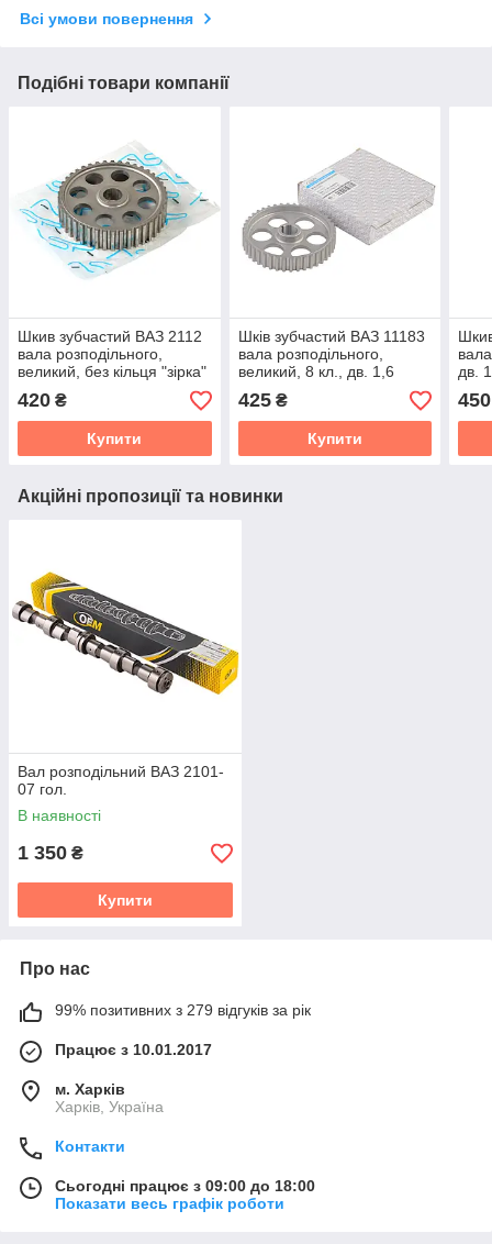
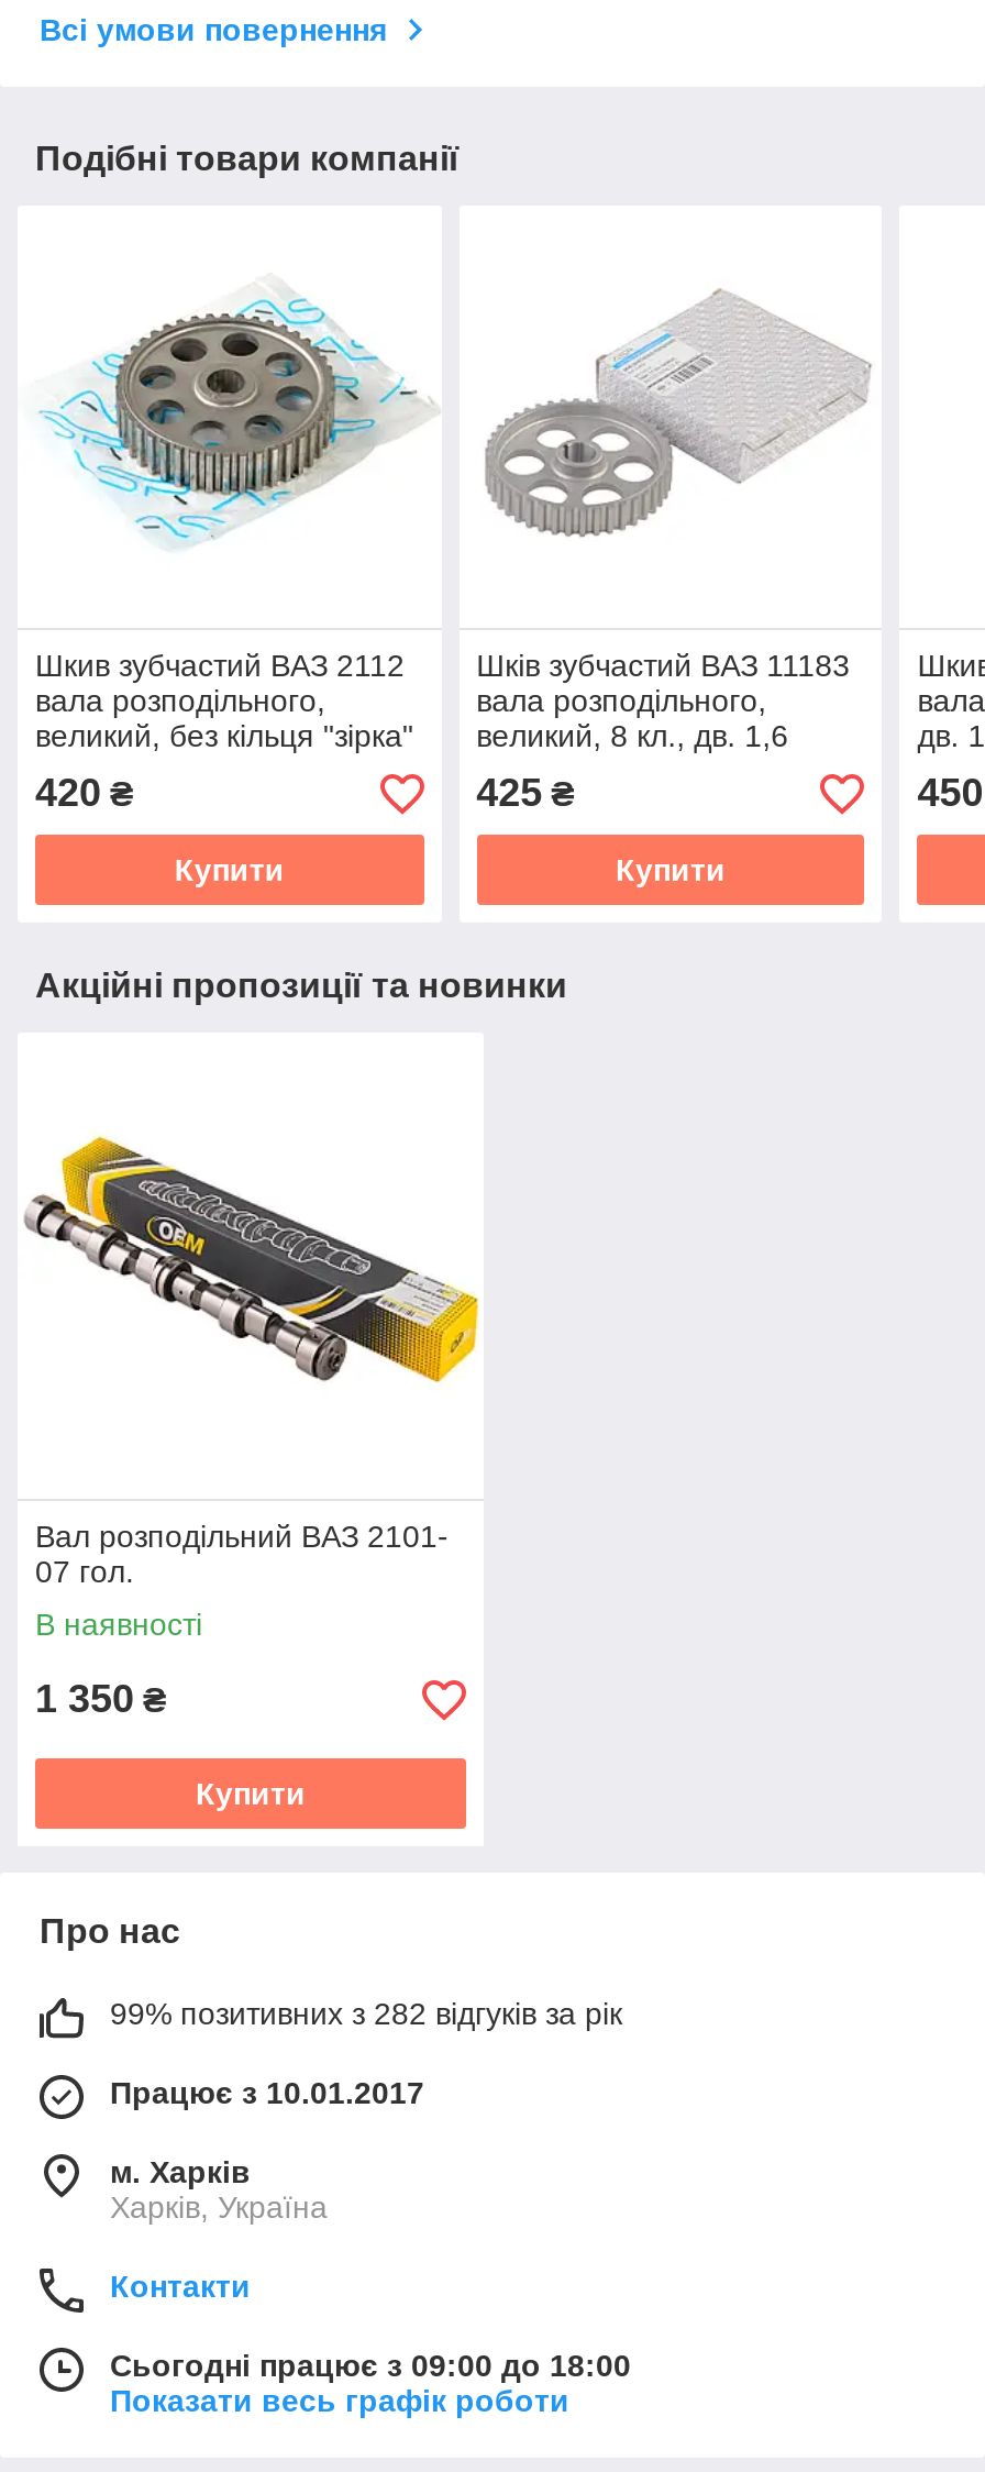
[55,1002,311,1019] 99% позитивних з 279 відгуків за рік -> [110,1997,622,2032] 99% позитивних з 282 відгуків за рік

